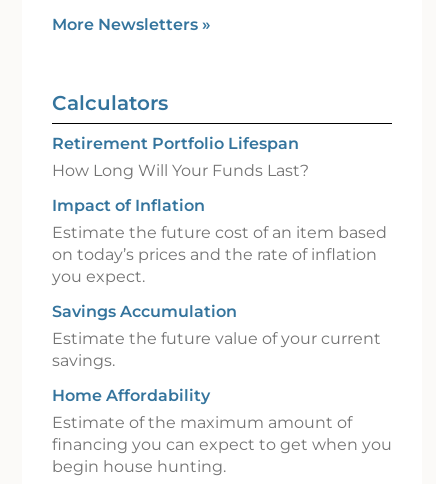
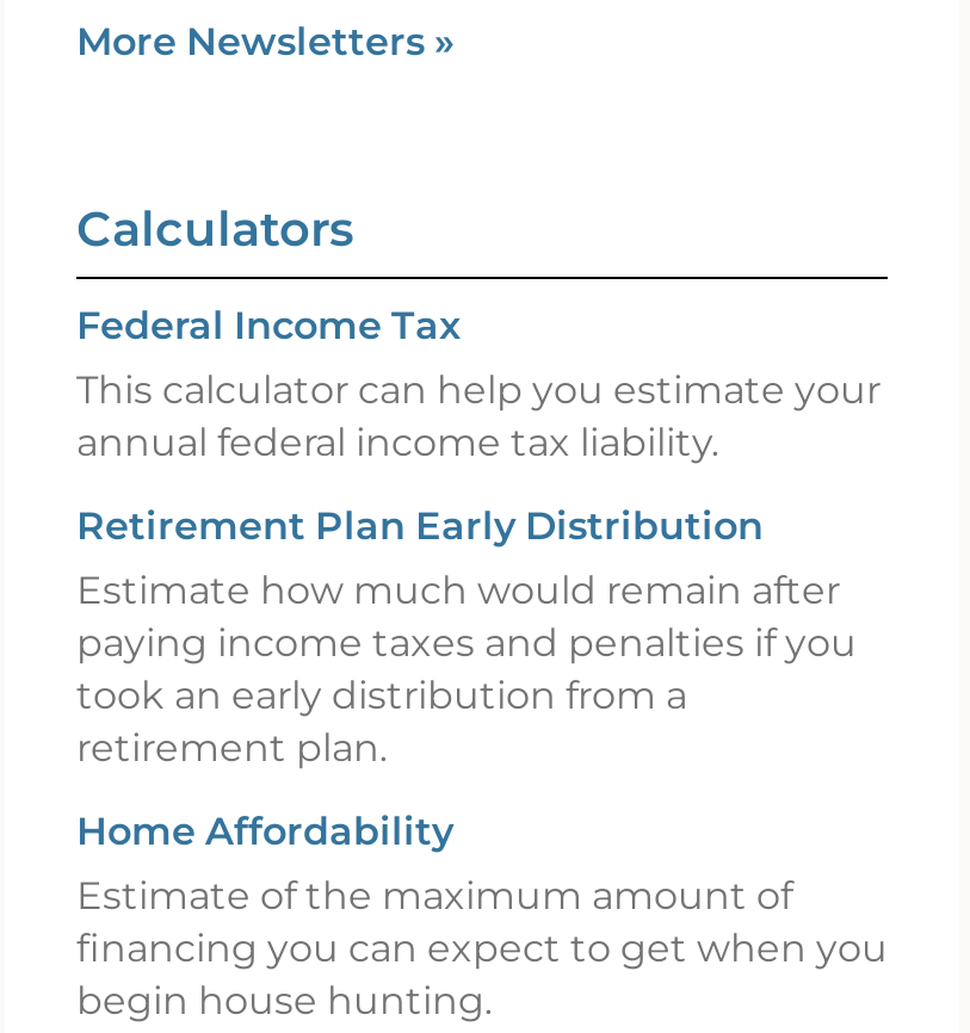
[52,134,387,370] Retirement Portfolio Lifespan | How Long Will Your Funds Last? | Impact of Inflation | Estimate the future cost of an item based | on today’s prices and the rate of inflation | you expect. | Savings Accumulation | Estimate the future value of your current | savings. -> [76,302,881,770] Federal Income Tax | This calculator can help you estimate your | annual federal income tax liability. | Retirement Plan Early Distribution | Estimate how much would remain after | paying income taxes and penalties if you | took an early distribution from a | retirement plan.

